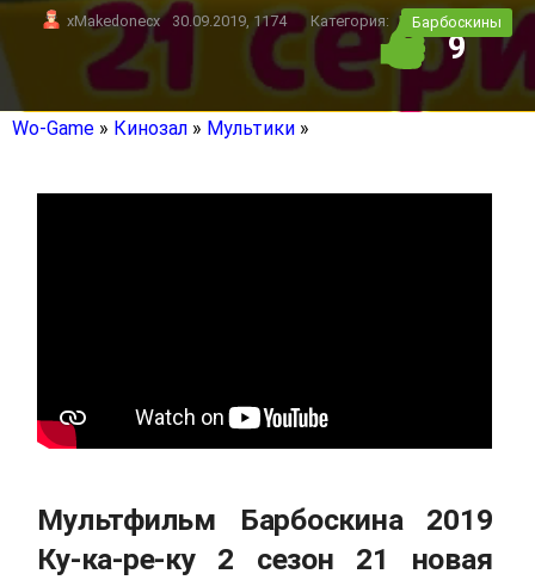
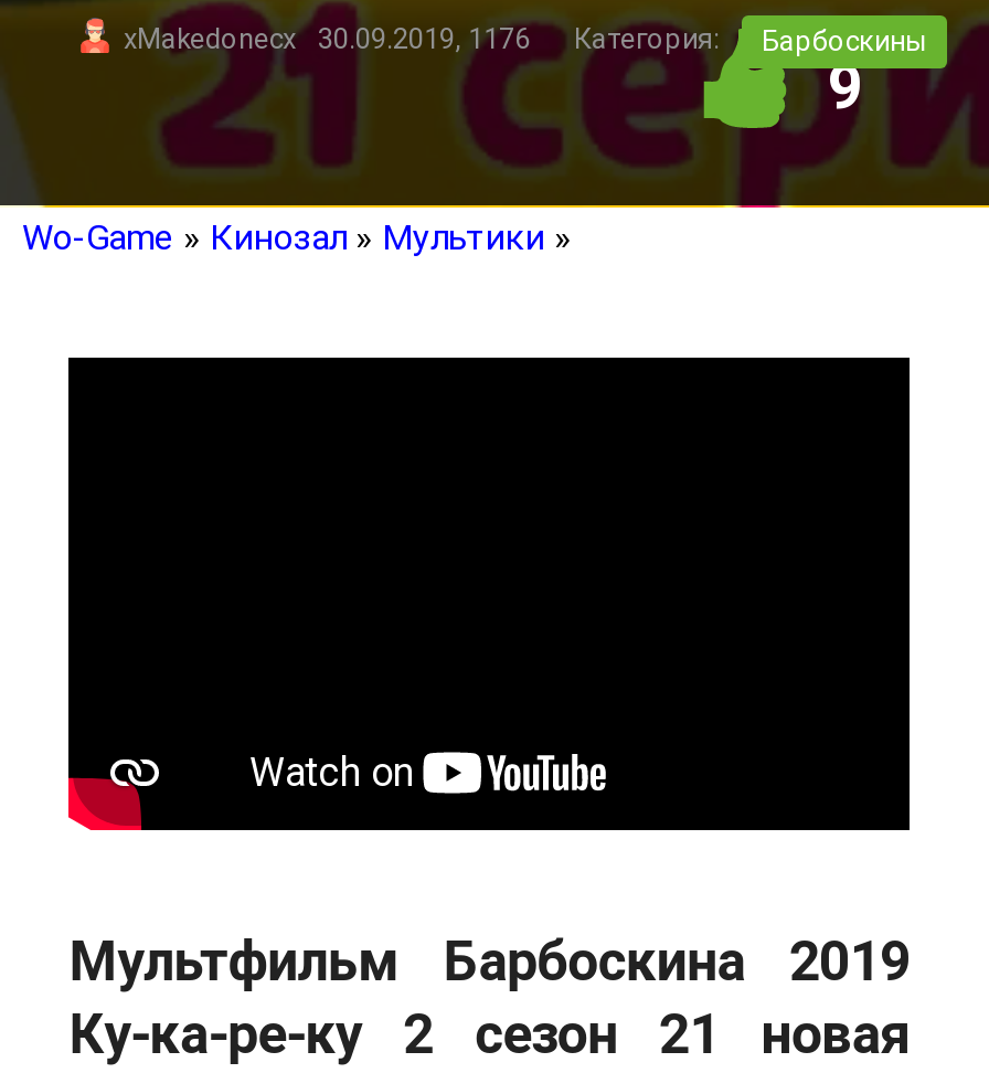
[67,12,502,31] xMakedonecx 30.09.2019, 1174 Категория: Барбоскины -> [124,22,927,57] xMakedonecx 30.09.2019, 1176 Категория: Барбоскины

